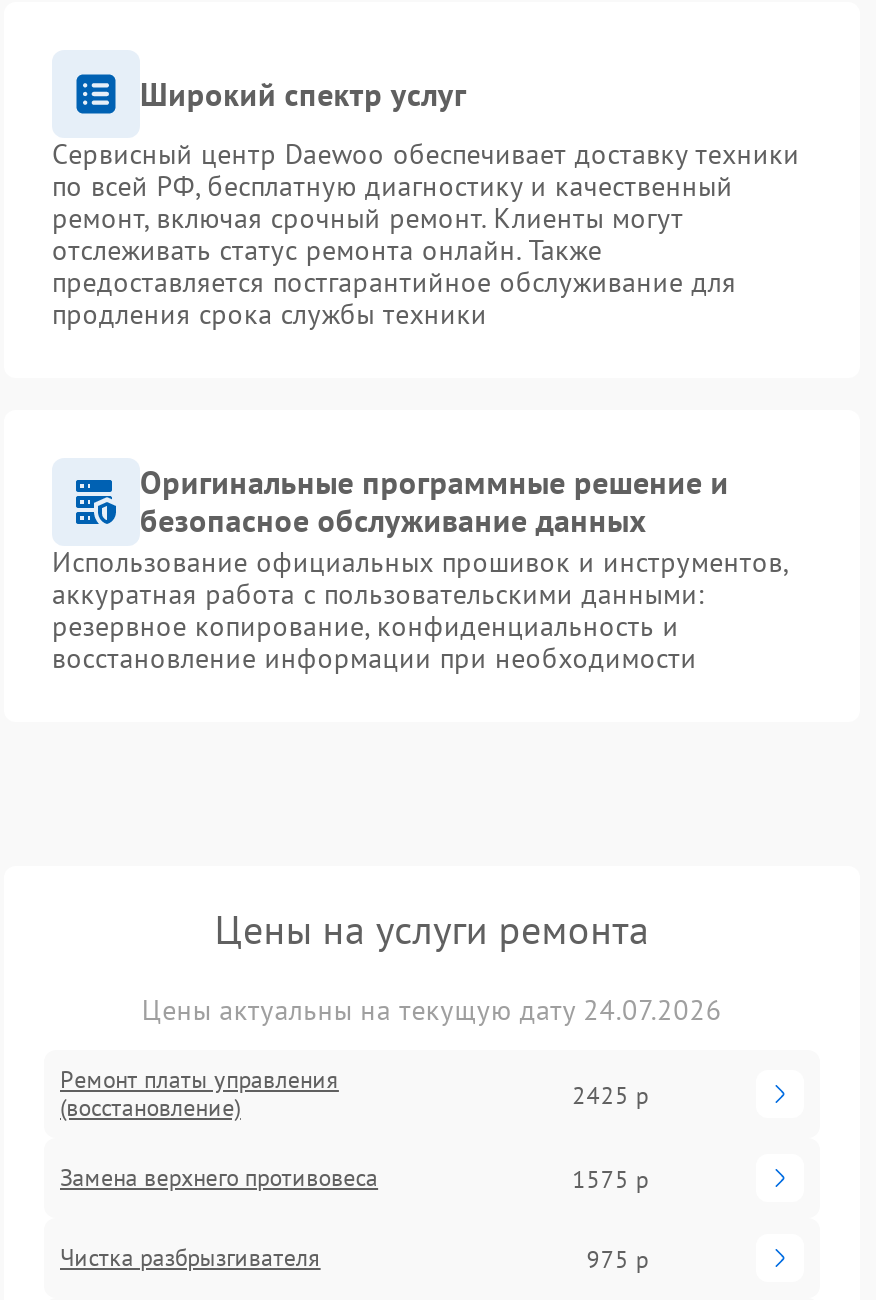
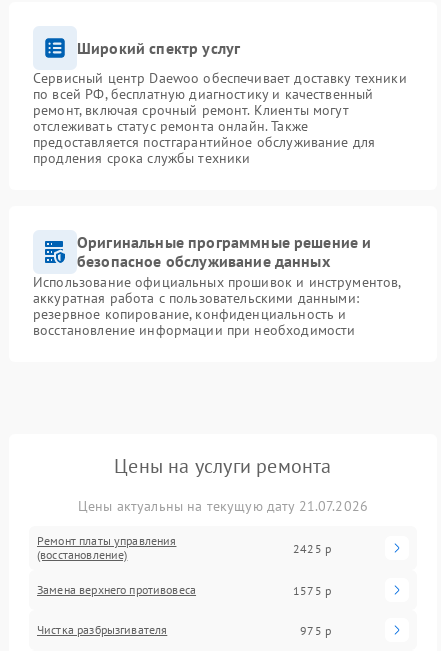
[142,992,722,1028] Цены актуальны на текущую дату 24.07.2026 -> [78,497,368,515] Цены актуальны на текущую дату 21.07.2026

